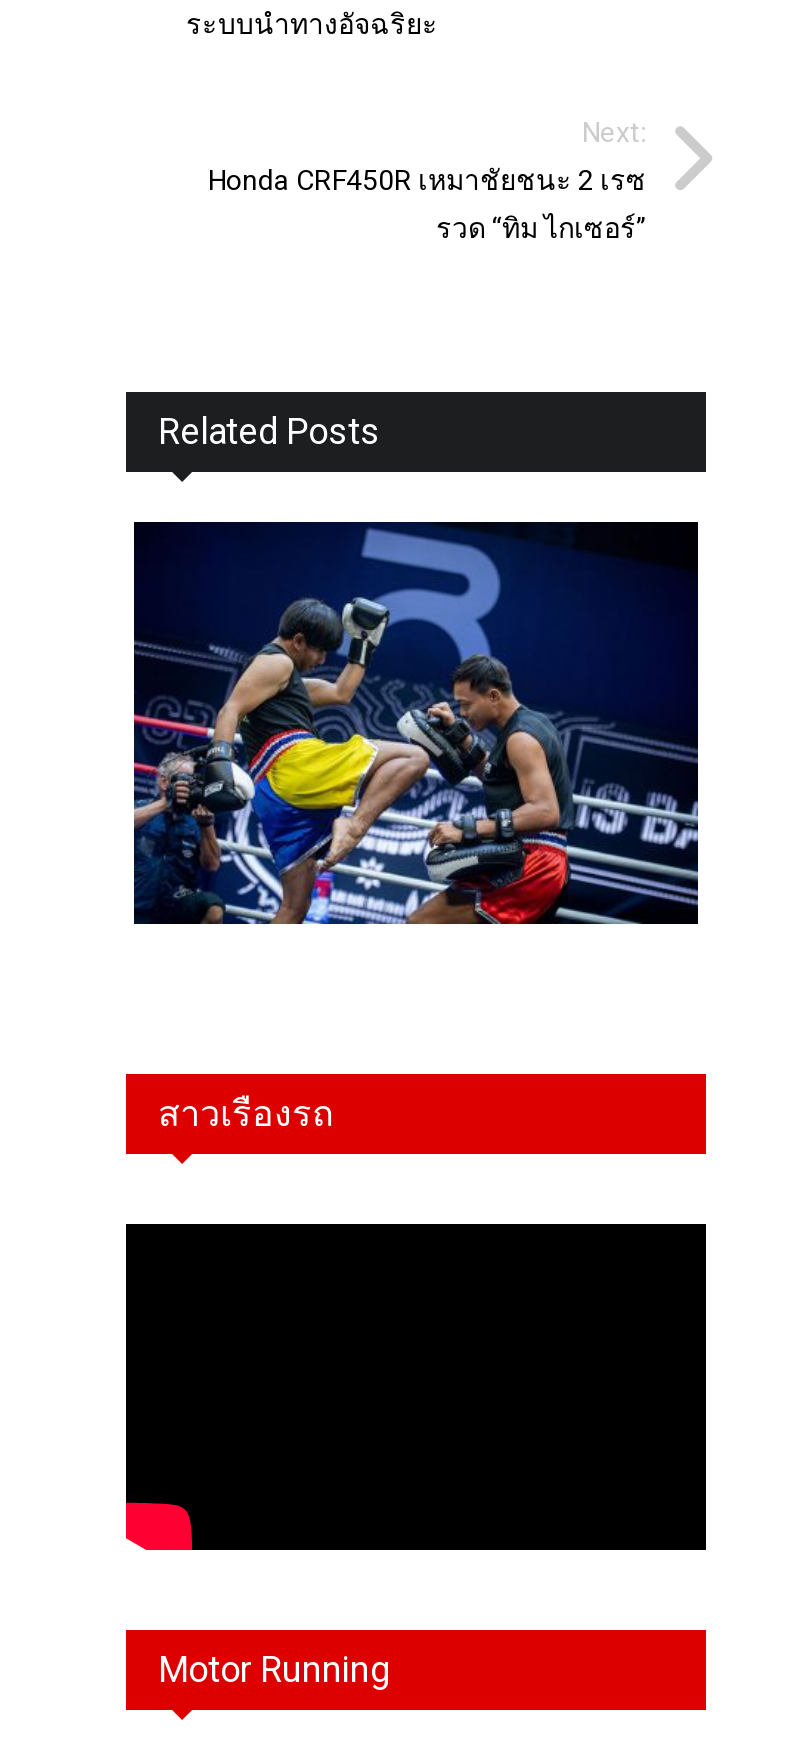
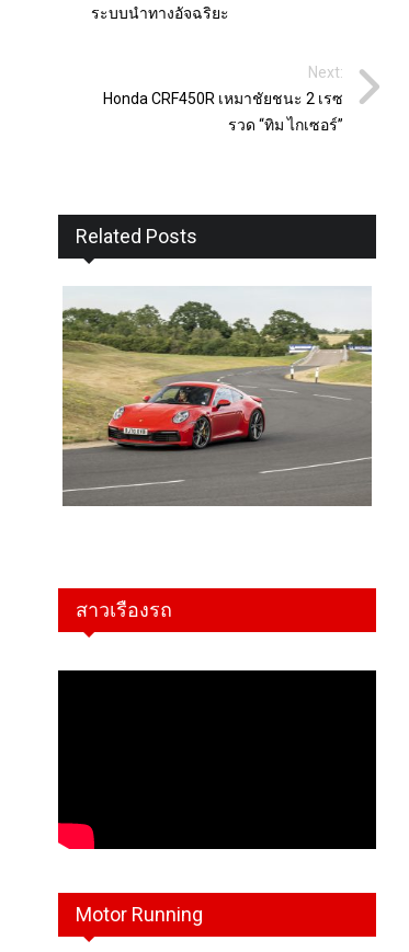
[132,520,700,926] [image] -> [61,286,373,507] [image]

